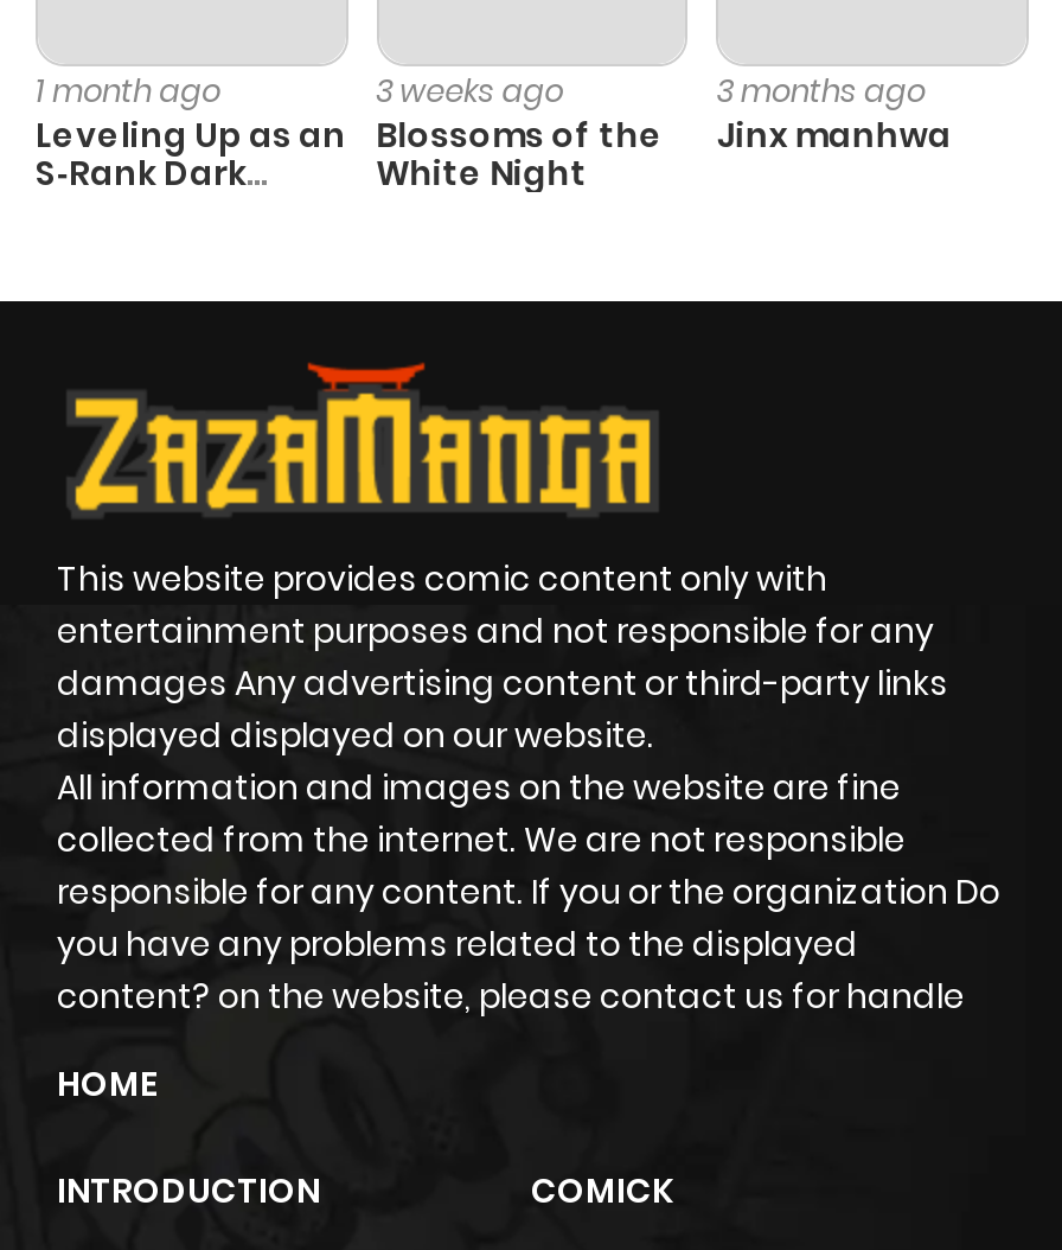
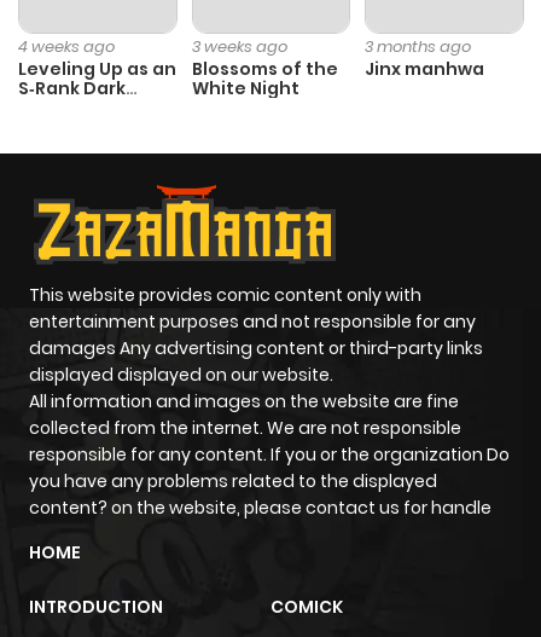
[36,69,220,114] 1 month ago -> [18,35,115,58] 4 weeks ago

